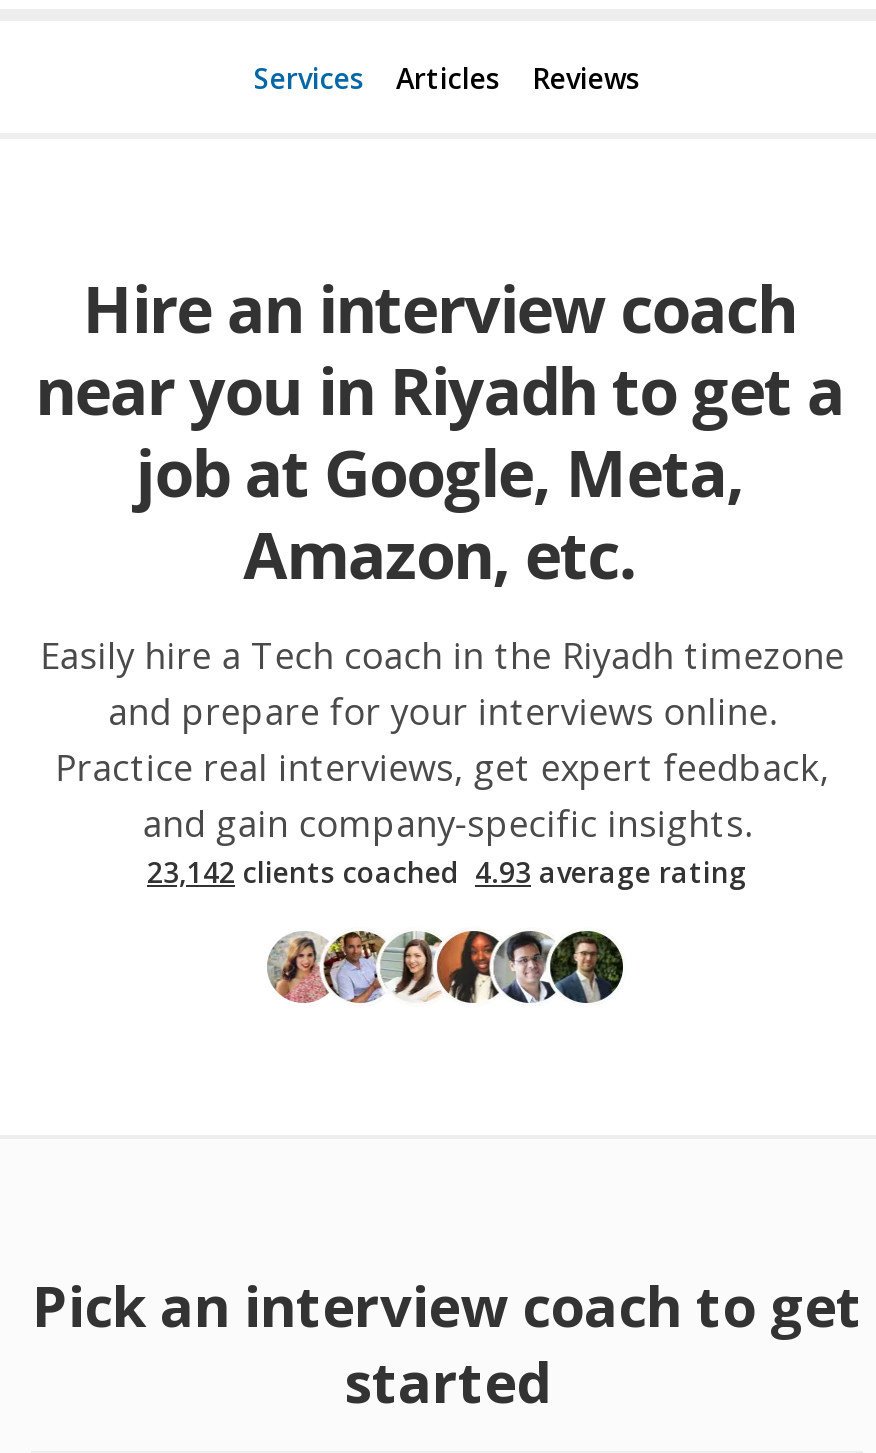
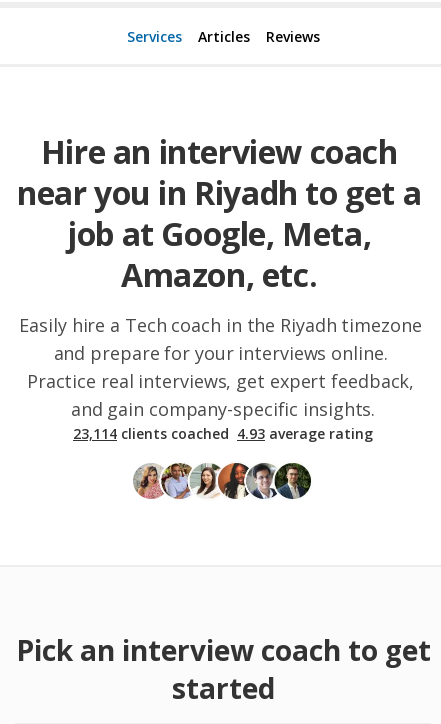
[147,853,747,891] 23,142 clients coached · 4.93 average rating -> [73,424,373,443] 23,114 clients coached · 4.93 average rating

